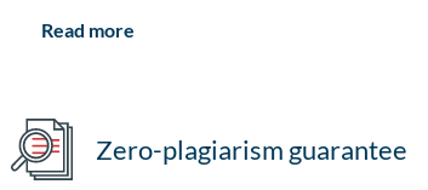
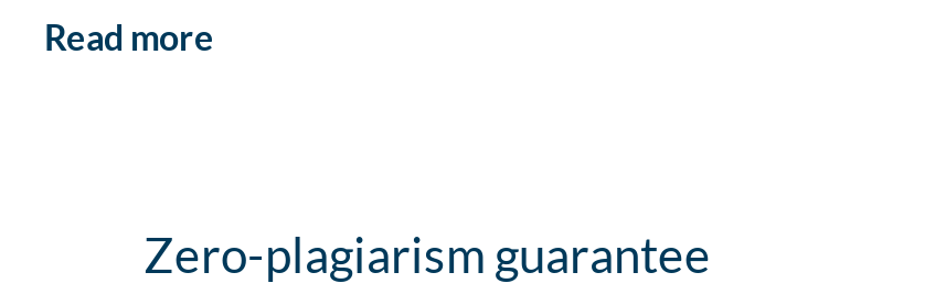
[10,117,74,182] [image] -> none

